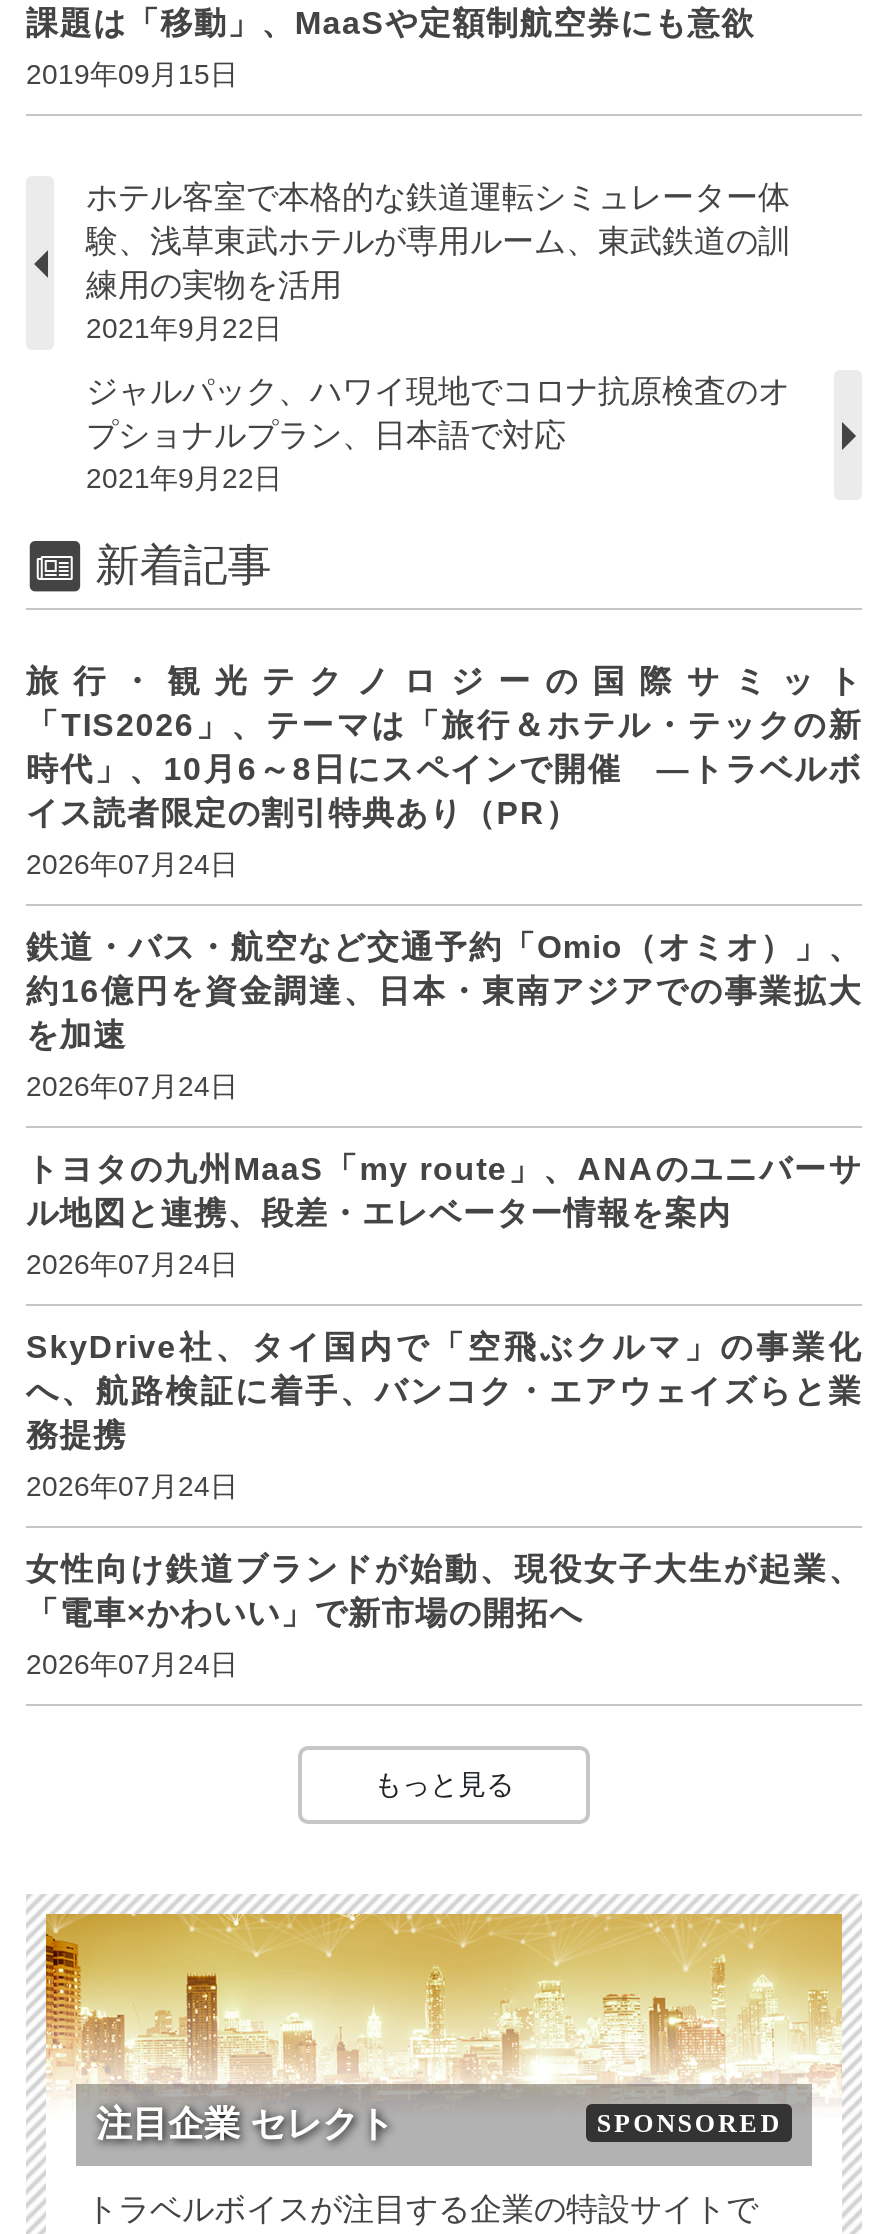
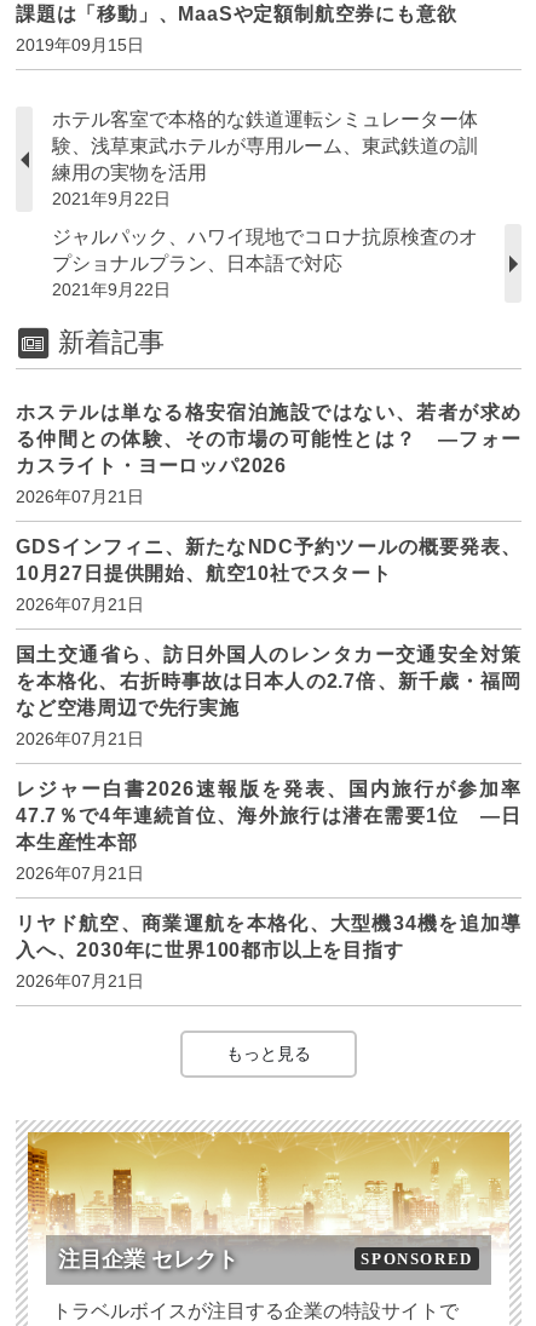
[26,664,862,830] 旅行・観光テクノロジーの国際サミット | 「TIS2026」、テーマは「旅行＆ホテル・テックの新 | 時代」、10月6～8日にスペインで開催 ―トラベルボ | イス読者限定の割引特典あり（PR） -> [16,402,521,476] ホステルは単なる格安宿泊施設ではない、若者が求め | る仲間との体験、その市場の可能性とは？ ―フォー | カスライト・ヨーロッパ2026
[26,848,238,880] 2026年07月24日 -> [16,487,144,506] 2026年07月21日
[26,930,862,1052] 鉄道・バス・航空など交通予約「Omio（オミオ）」、 | 約16億円を資金調達、日本・東南アジアでの事業拡大 | を加速 -> [16,536,521,584] GDSインフィニ、新たなNDC予約ツールの概要発表、 | 10月27日提供開始、航空10社でスタート
[26,1070,238,1102] 2026年07月24日 -> [16,594,144,614] 2026年07月21日
[26,1152,862,1230] トヨタの九州MaaS「my route」、ANAのユニバーサ | ル地図と連携、段差・エレベーター情報を案内 -> [16,644,521,718] 国土交通省ら、訪日外国人のレンタカー交通安全対策 | を本格化、右折時事故は日本人の2.7倍、新千歳・福岡 | など空港周辺で先行実施
[26,1248,238,1280] 2026年07月24日 -> [16,729,144,748] 2026年07月21日
[26,1330,862,1452] SkyDrive社、タイ国内で「空飛ぶクルマ」の事業化 | へ、航路検証に着手、バンコク・エアウェイズらと業 | 務提携 -> [16,779,521,852] レジャー白書2026速報版を発表、国内旅行が参加率 | 47.7％で4年連続首位、海外旅行は潜在需要1位 ―日 | 本生産性本部
[26,1470,238,1502] 2026年07月24日 -> [16,863,144,883] 2026年07月21日
[26,1552,862,1630] 女性向け鉄道ブランドが始動、現役女子大生が起業、 | 「電車×かわいい」で新市場の開拓へ -> [16,913,521,960] リヤド航空、商業運航を本格化、大型機34機を追加導 | 入へ、2030年に世界100都市以上を目指す
[26,1648,238,1680] 2026年07月24日 -> [16,971,144,990] 2026年07月21日

